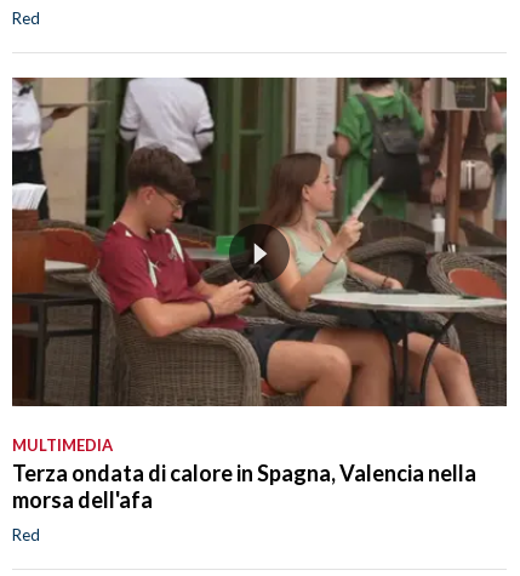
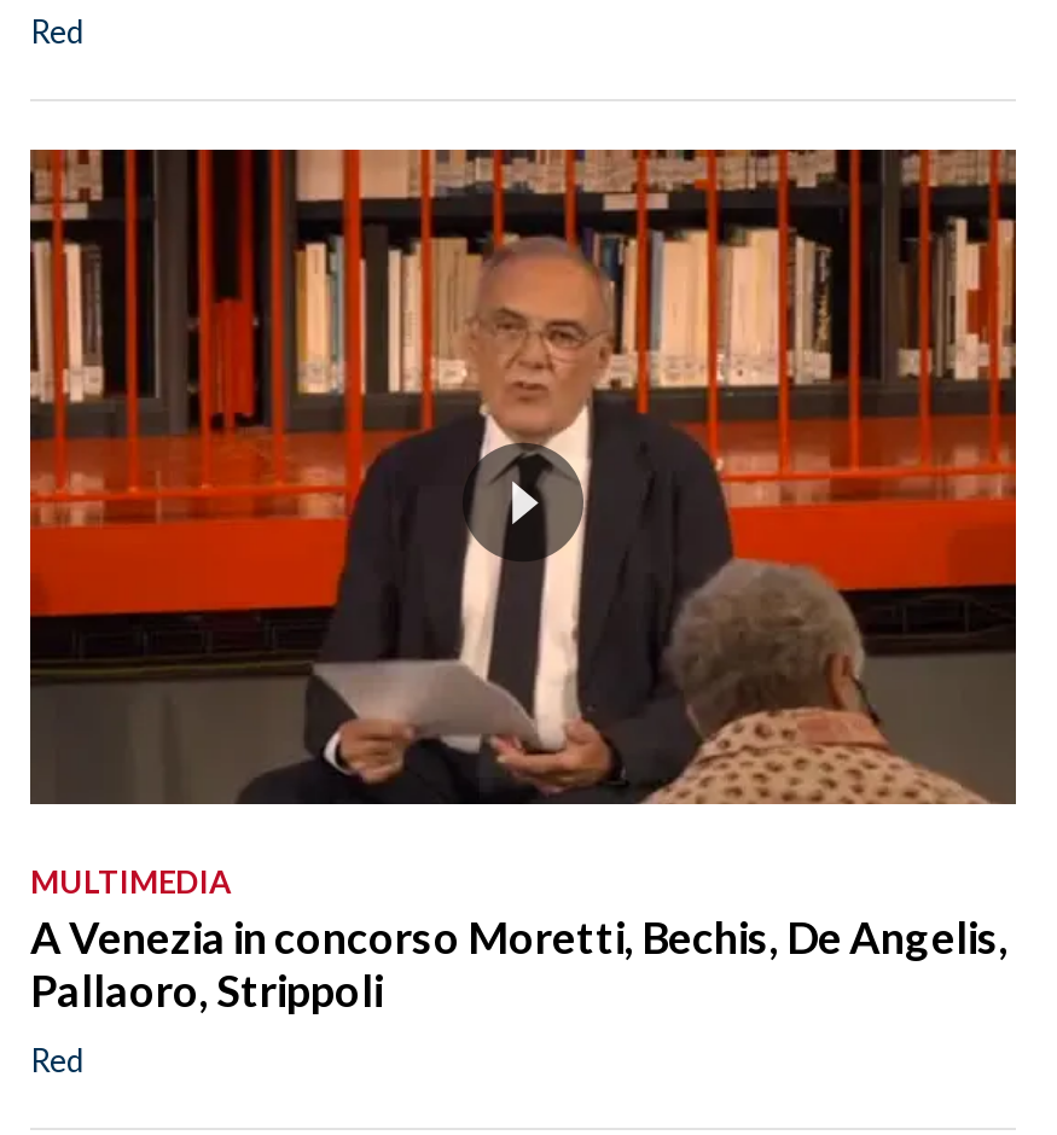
[11,76,508,407] [image] -> [28,146,1018,805] [image]
[12,459,476,513] Terza ondata di calore in Spagna, Valencia nella | morsa dell'afa -> [30,911,1009,1017] A Venezia in concorso Moretti, Bechis, De Angelis, | Pallaoro, Strippoli

